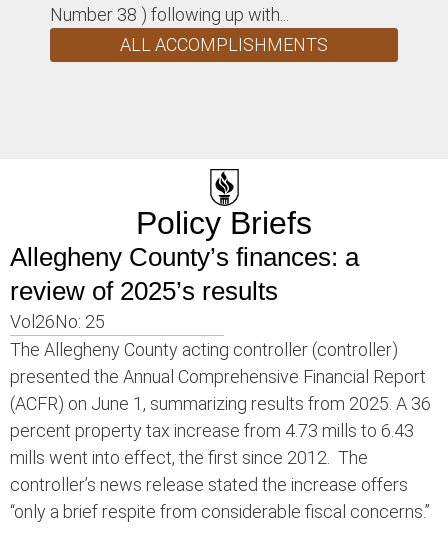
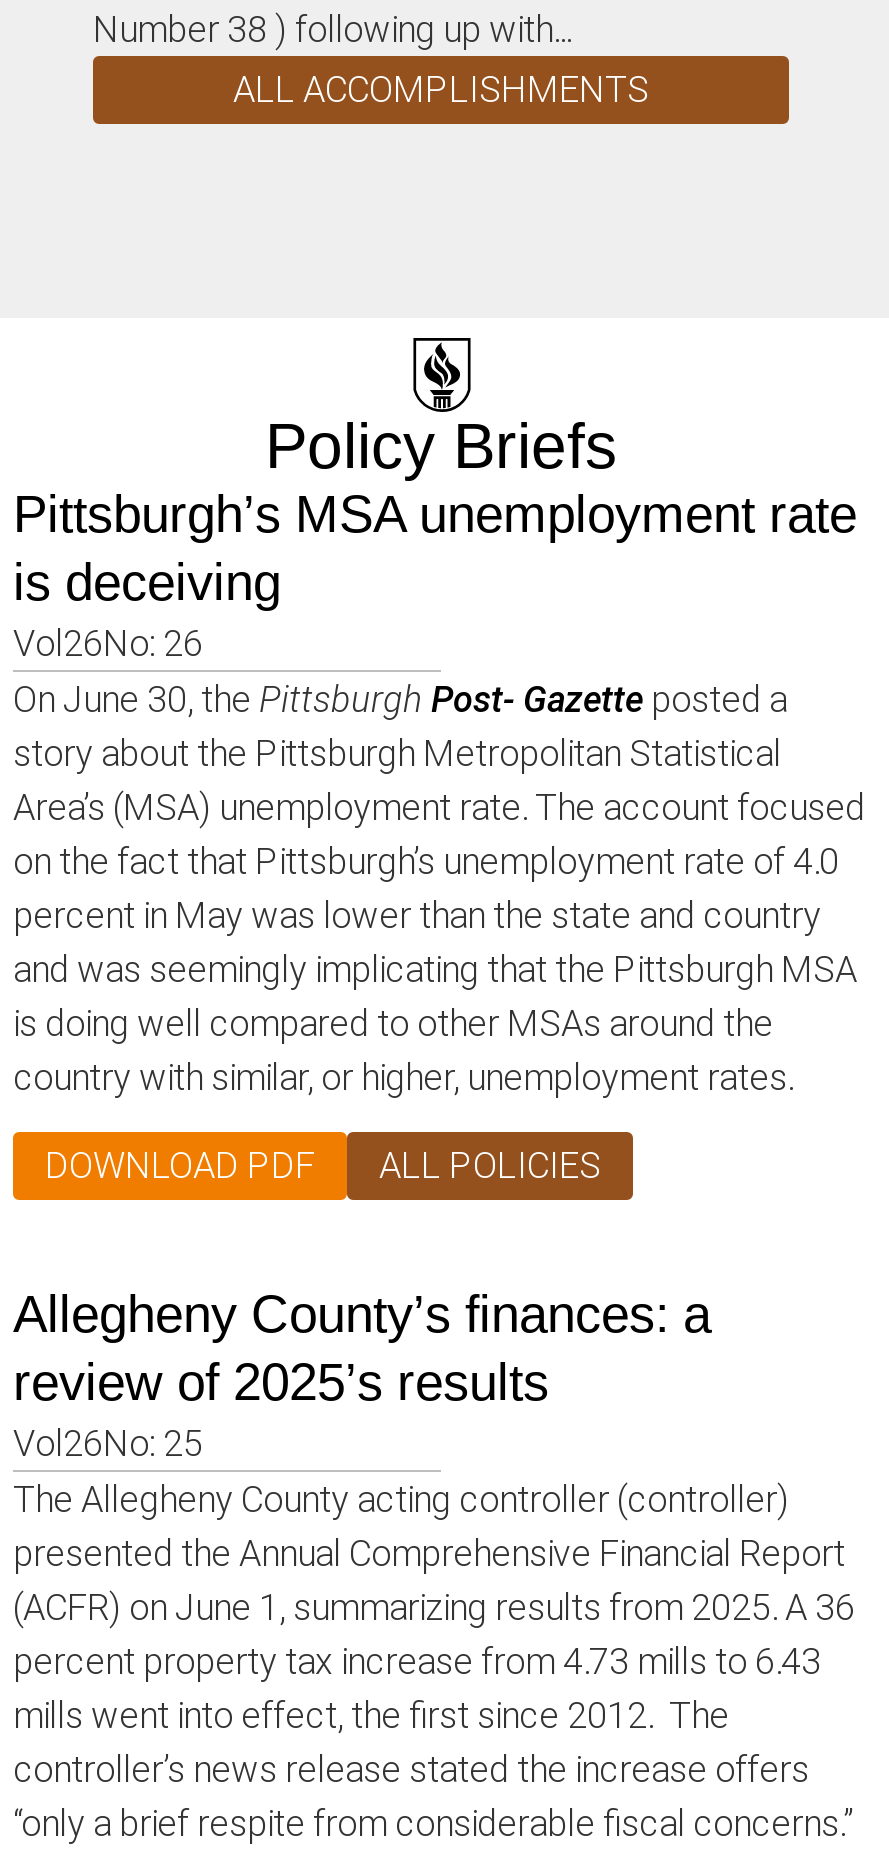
none -> [13,484,865,1187] Pittsburgh’s MSA unemployment rate | is deceiving | Vol26No: 26 | On June 30, the Pittsburgh Post- Gazette posted a | story about the Pittsburgh Metropolitan Statistical | Area’s (MSA) unemployment rate. The account focused | on the fact that Pittsburgh’s unemployment rate of 4.0 | percent in May was lower than the state and country | and was seemingly implicating that the Pittsburgh MSA | is doing well compared to other MSAs around the | country with similar, or higher, unemployment rates. | DOWNLOAD PDF | ALL POLICIES

